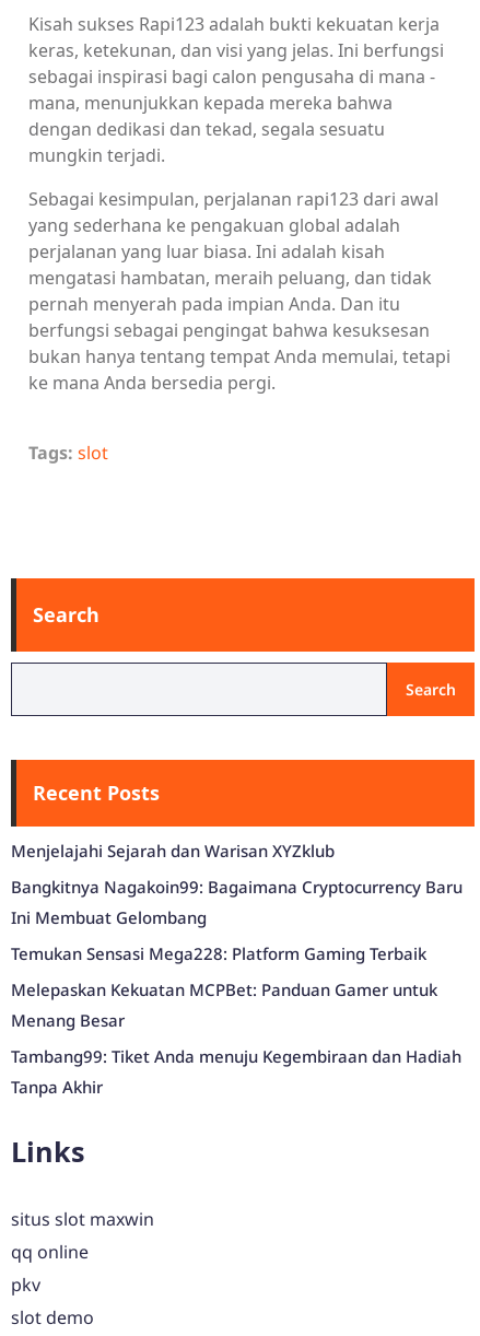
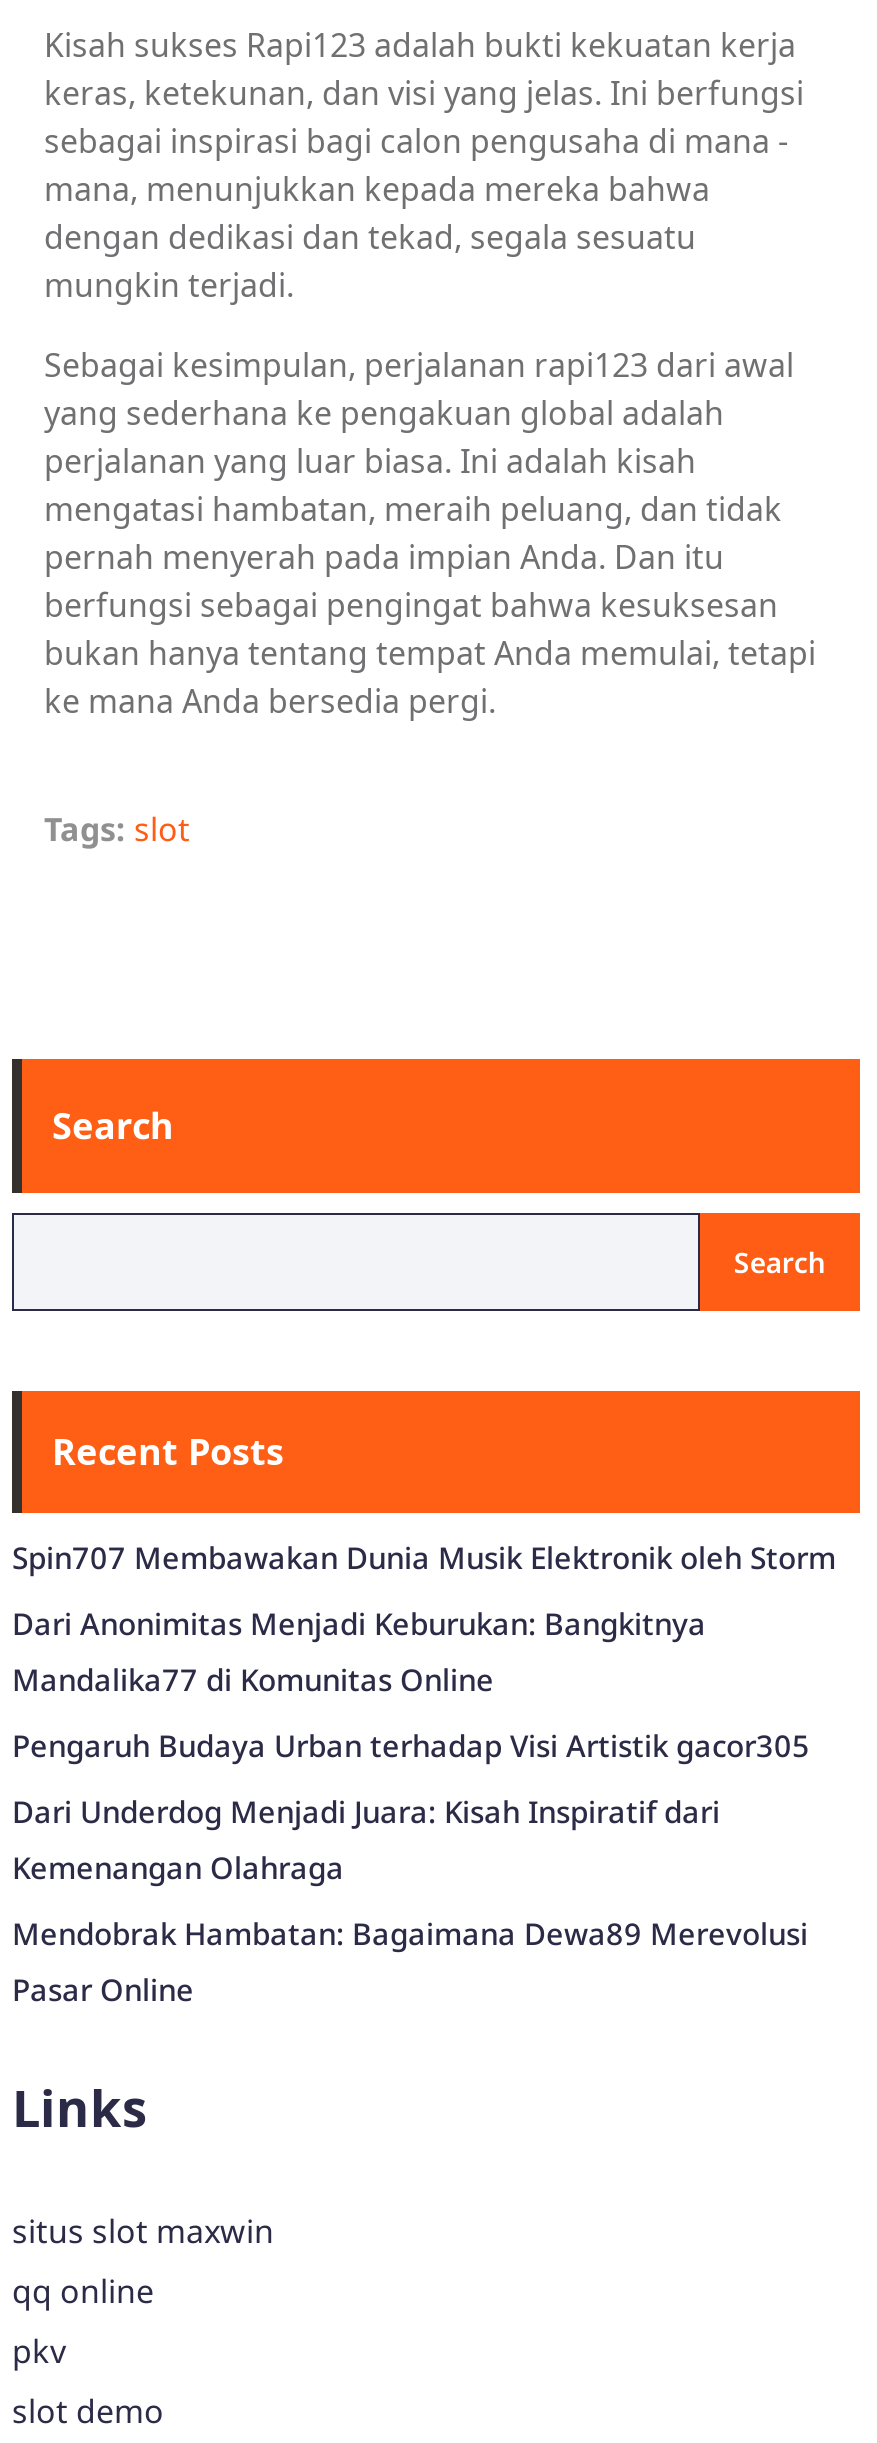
[11,840,335,862] Menjelajahi Sejarah dan Warisan XYZklub -> [12,1537,836,1577] Spin707 Membawakan Dunia Musik Elektronik oleh Storm
[11,876,463,928] Bangkitnya Nagakoin99: Bagaimana Cryptocurrency Baru | Ini Membuat Gelombang -> [12,1603,706,1699] Dari Anonimitas Menjadi Keburukan: Bangkitnya | Mandalika77 di Komunitas Online
[11,942,426,964] Temukan Sensasi Mega228: Platform Gaming Terbaik -> [12,1725,810,1765] Pengaruh Budaya Urban terhadap Visi Artistik gacor305
[11,978,437,1031] Melepaskan Kekuatan MCPBet: Panduan Gamer untuk | Menang Besar -> [12,1791,720,1887] Dari Underdog Menjadi Juara: Kisah Inspiratif dari | Kemenangan Olahraga
[11,1045,461,1098] Tambang99: Tiket Anda menuju Kegembiraan dan Hadiah | Tanpa Akhir -> [12,1913,808,2009] Mendobrak Hambatan: Bagaimana Dewa89 Merevolusi | Pasar Online

